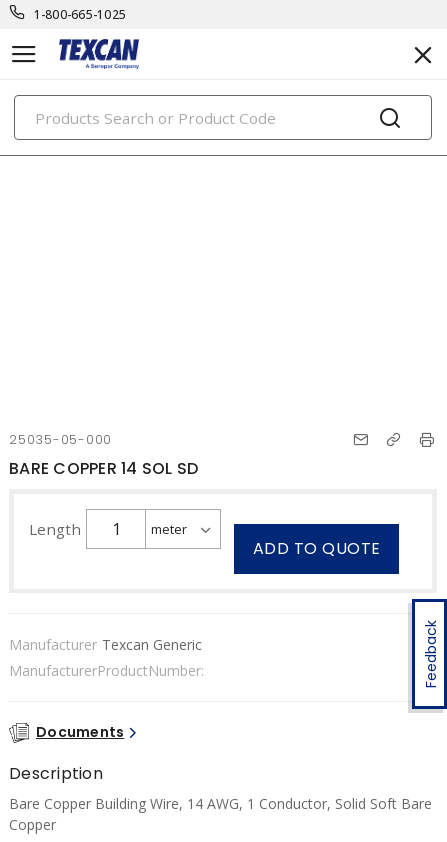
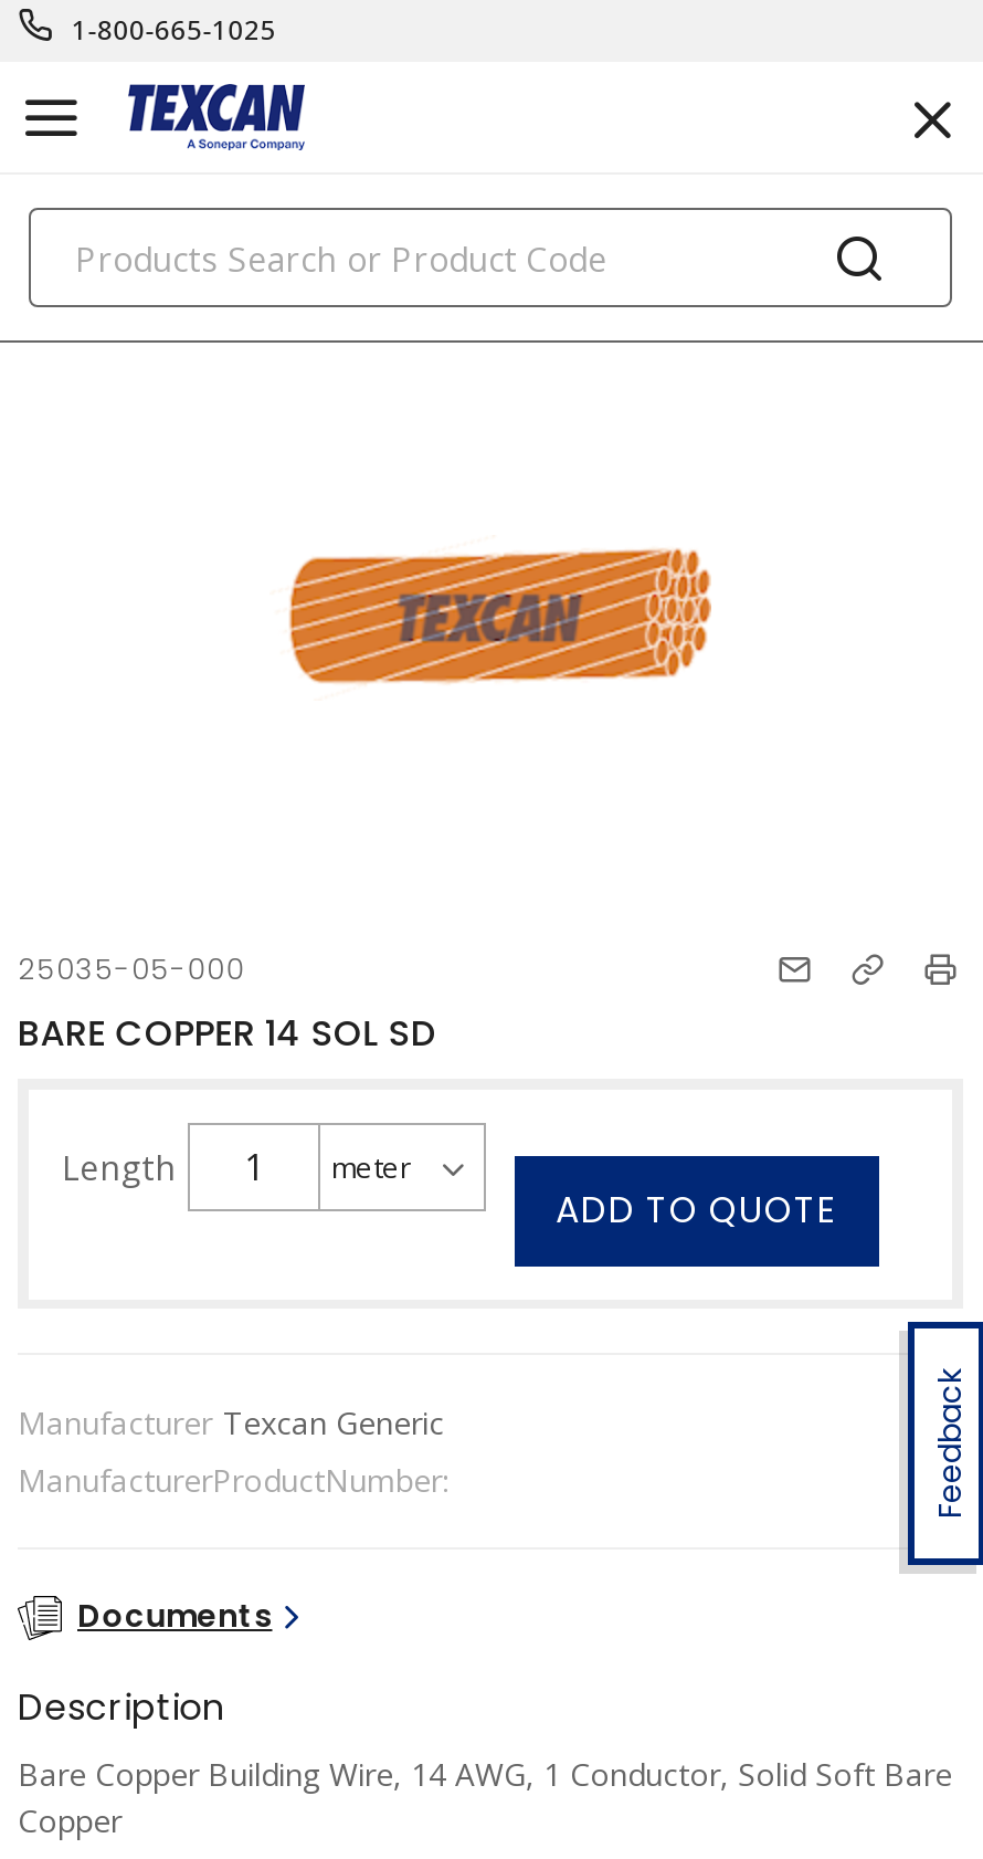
none -> [287,548,714,685] [image]

